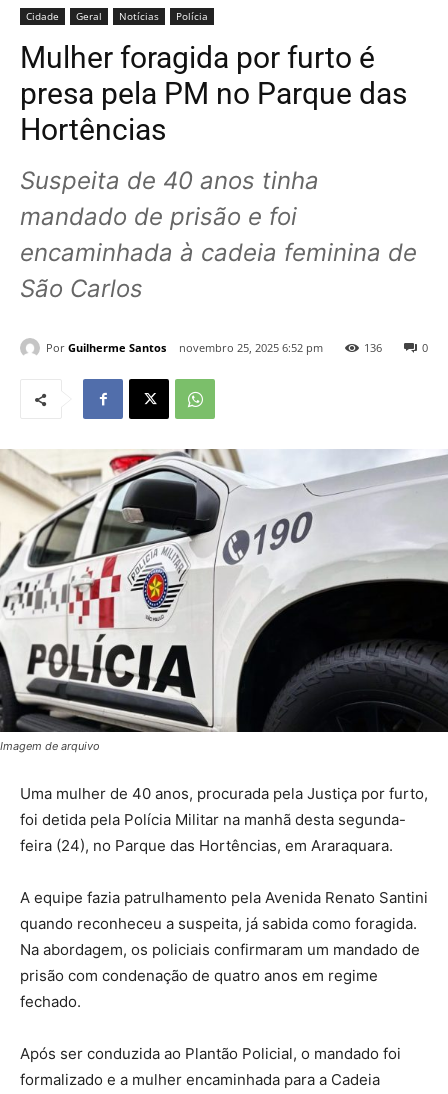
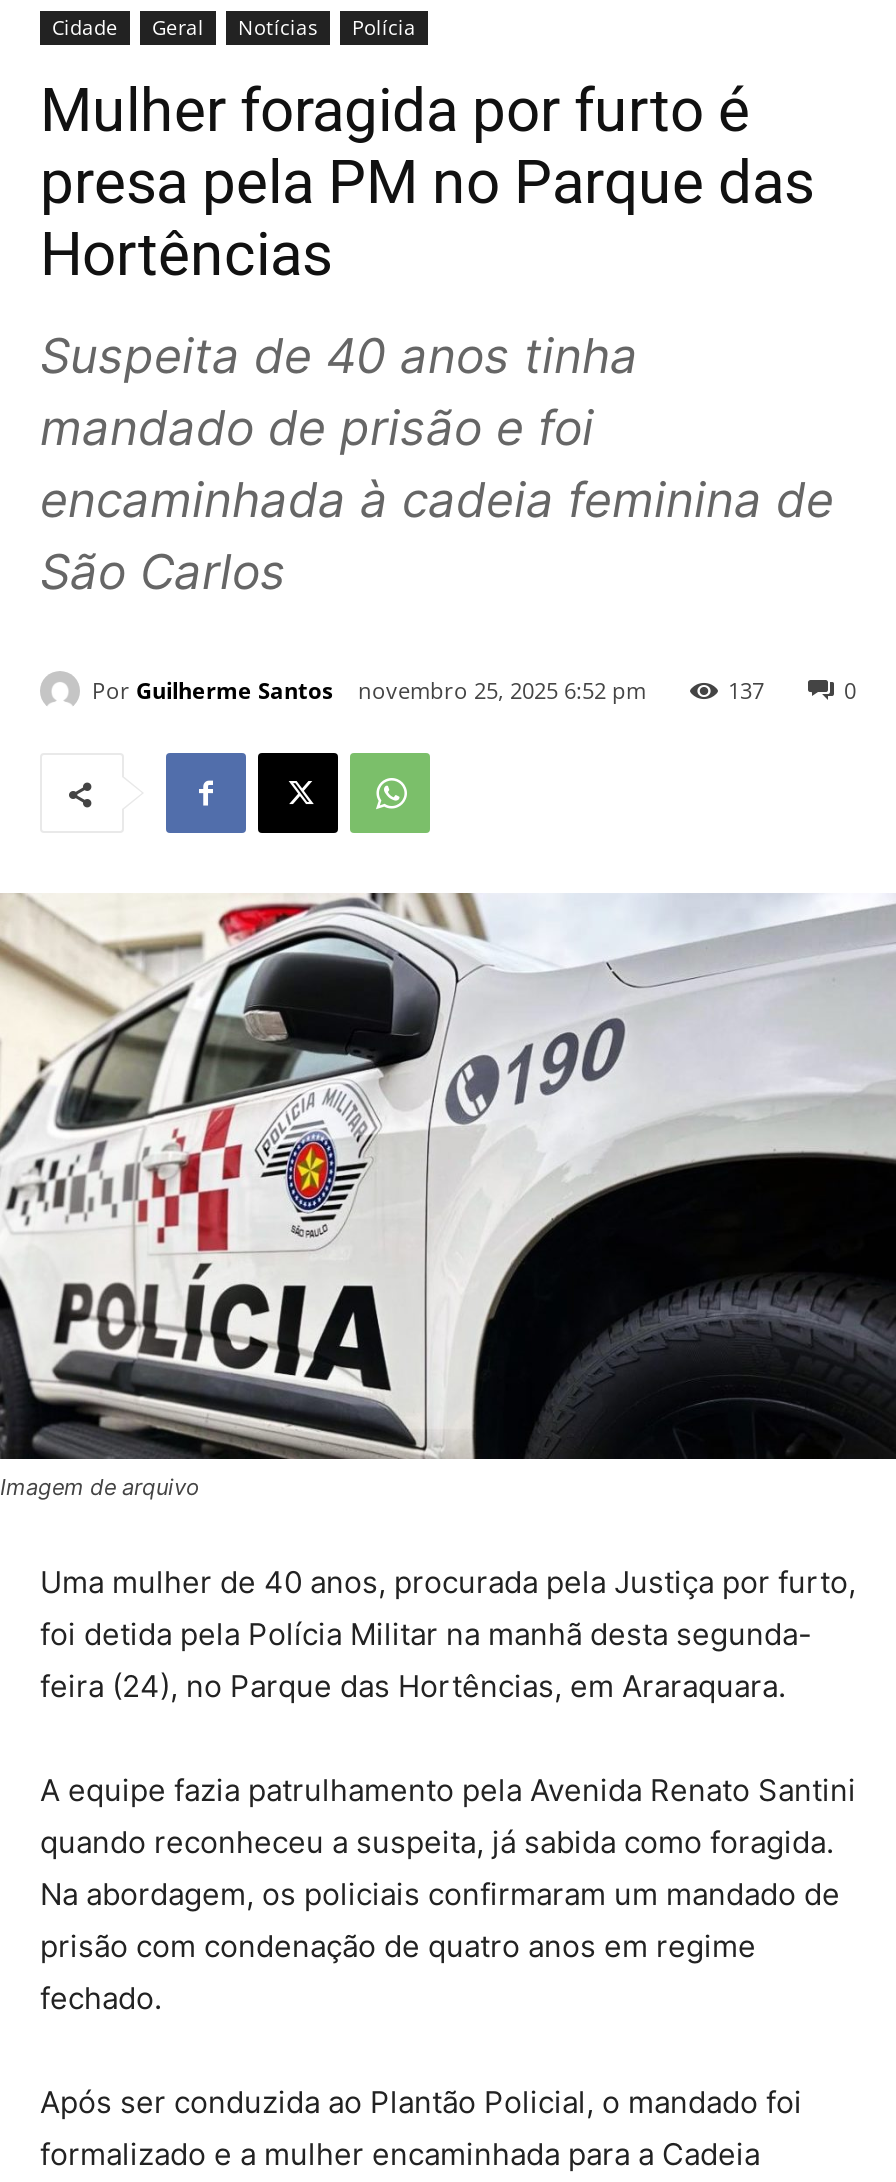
[364,340,382,355] 136 -> [728,675,764,705] 137

